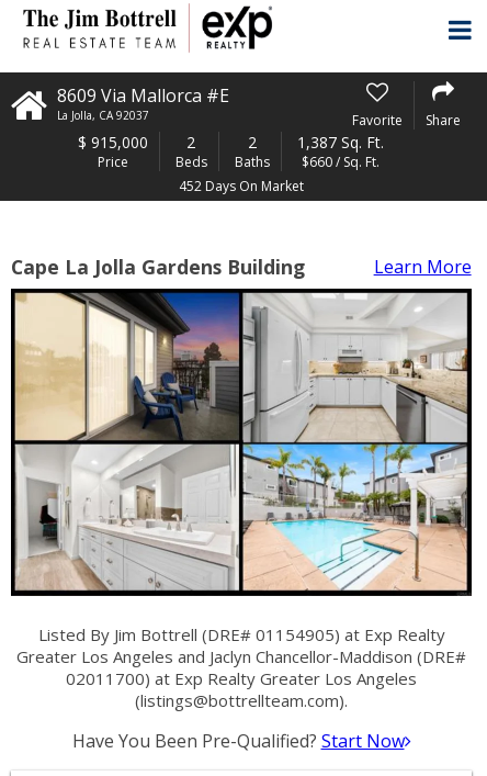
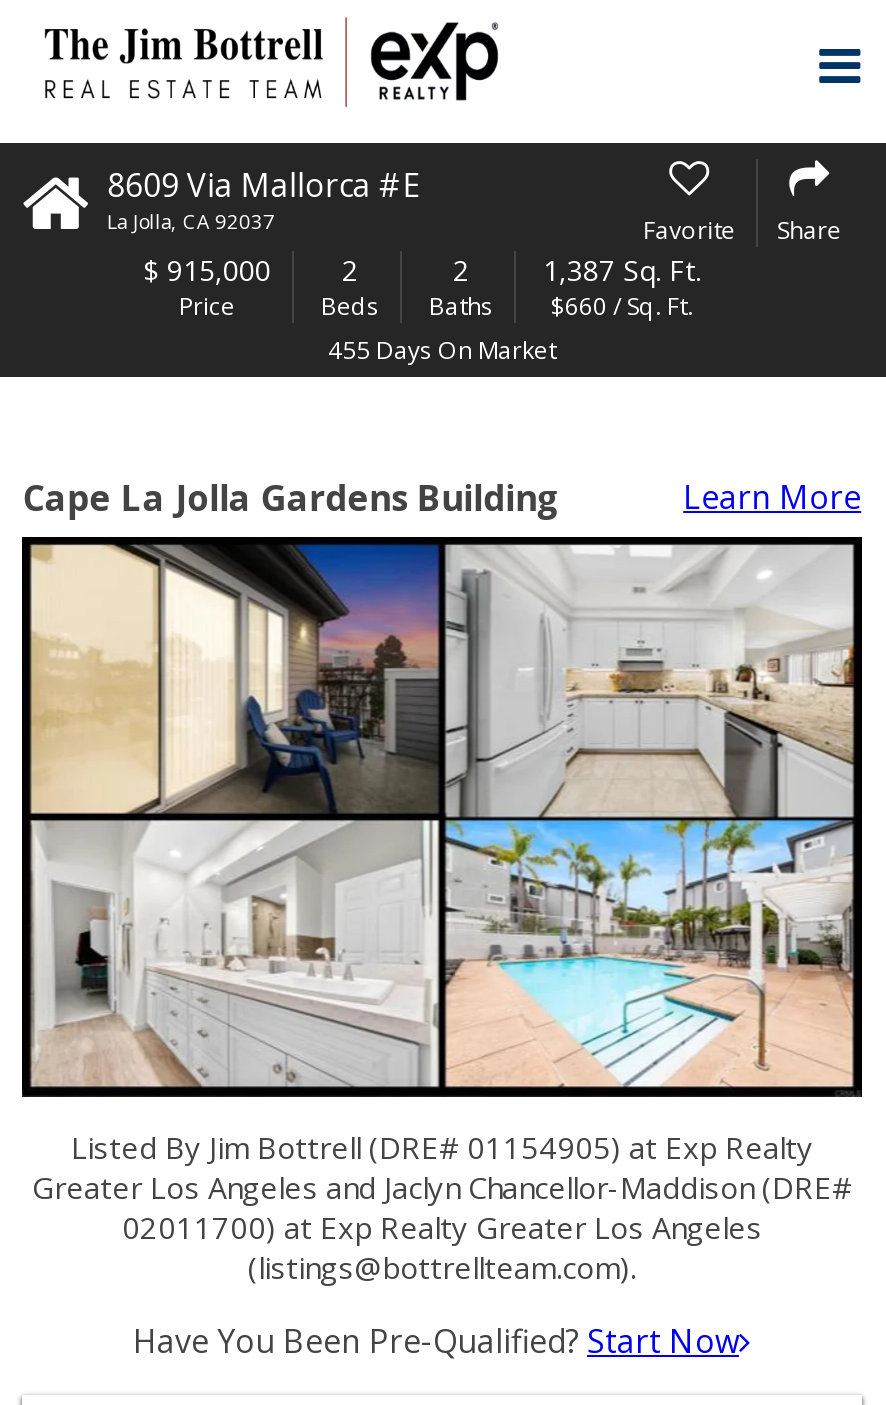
[179,177,304,195] 452 Days On Market -> [328,333,556,367] 455 Days On Market

